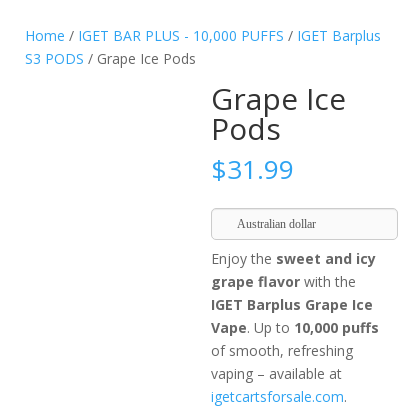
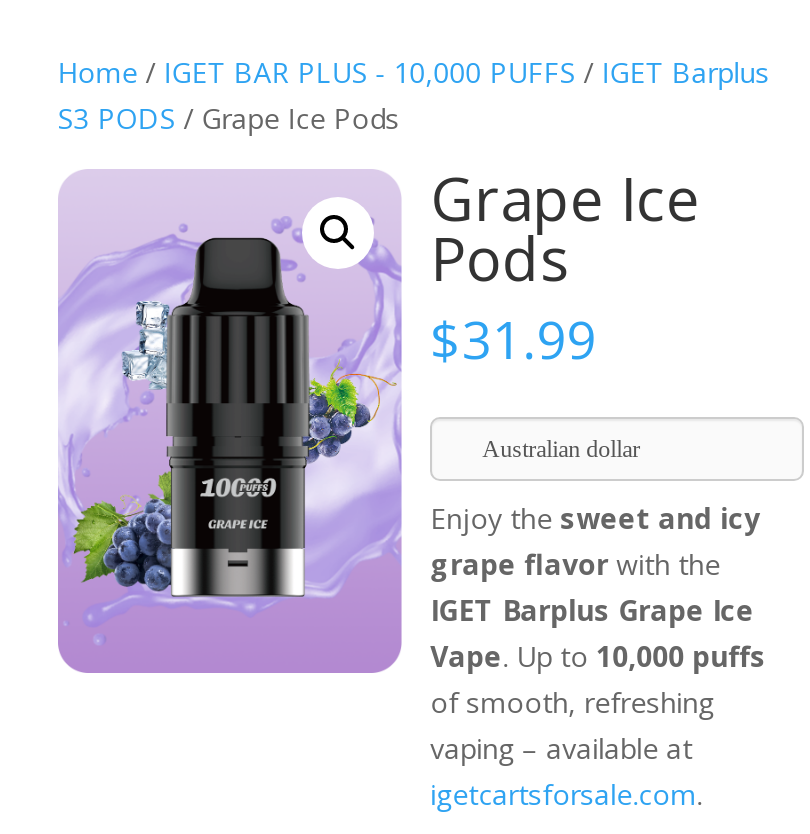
none -> [56,169,402,675] [image]

